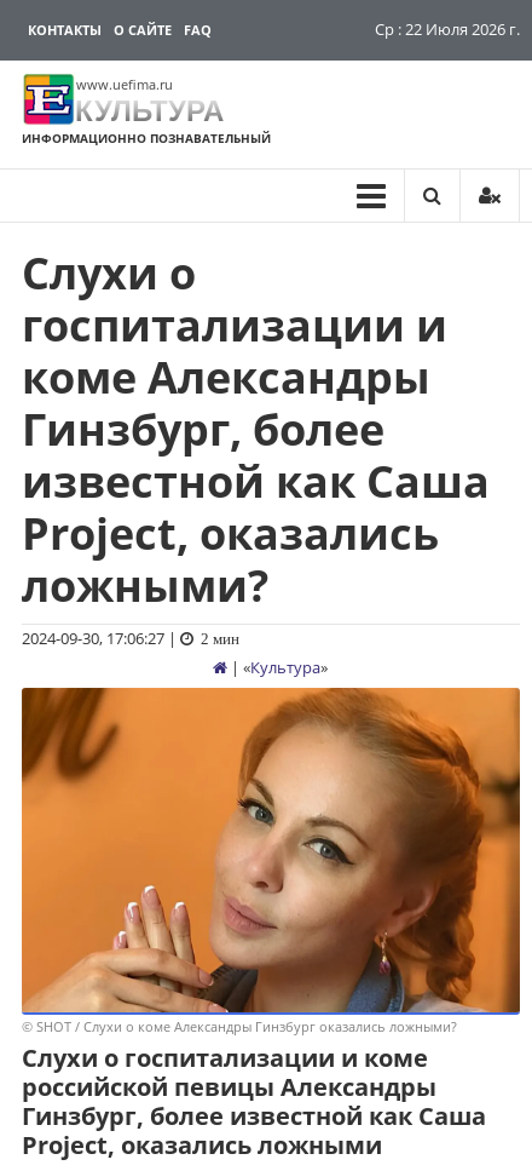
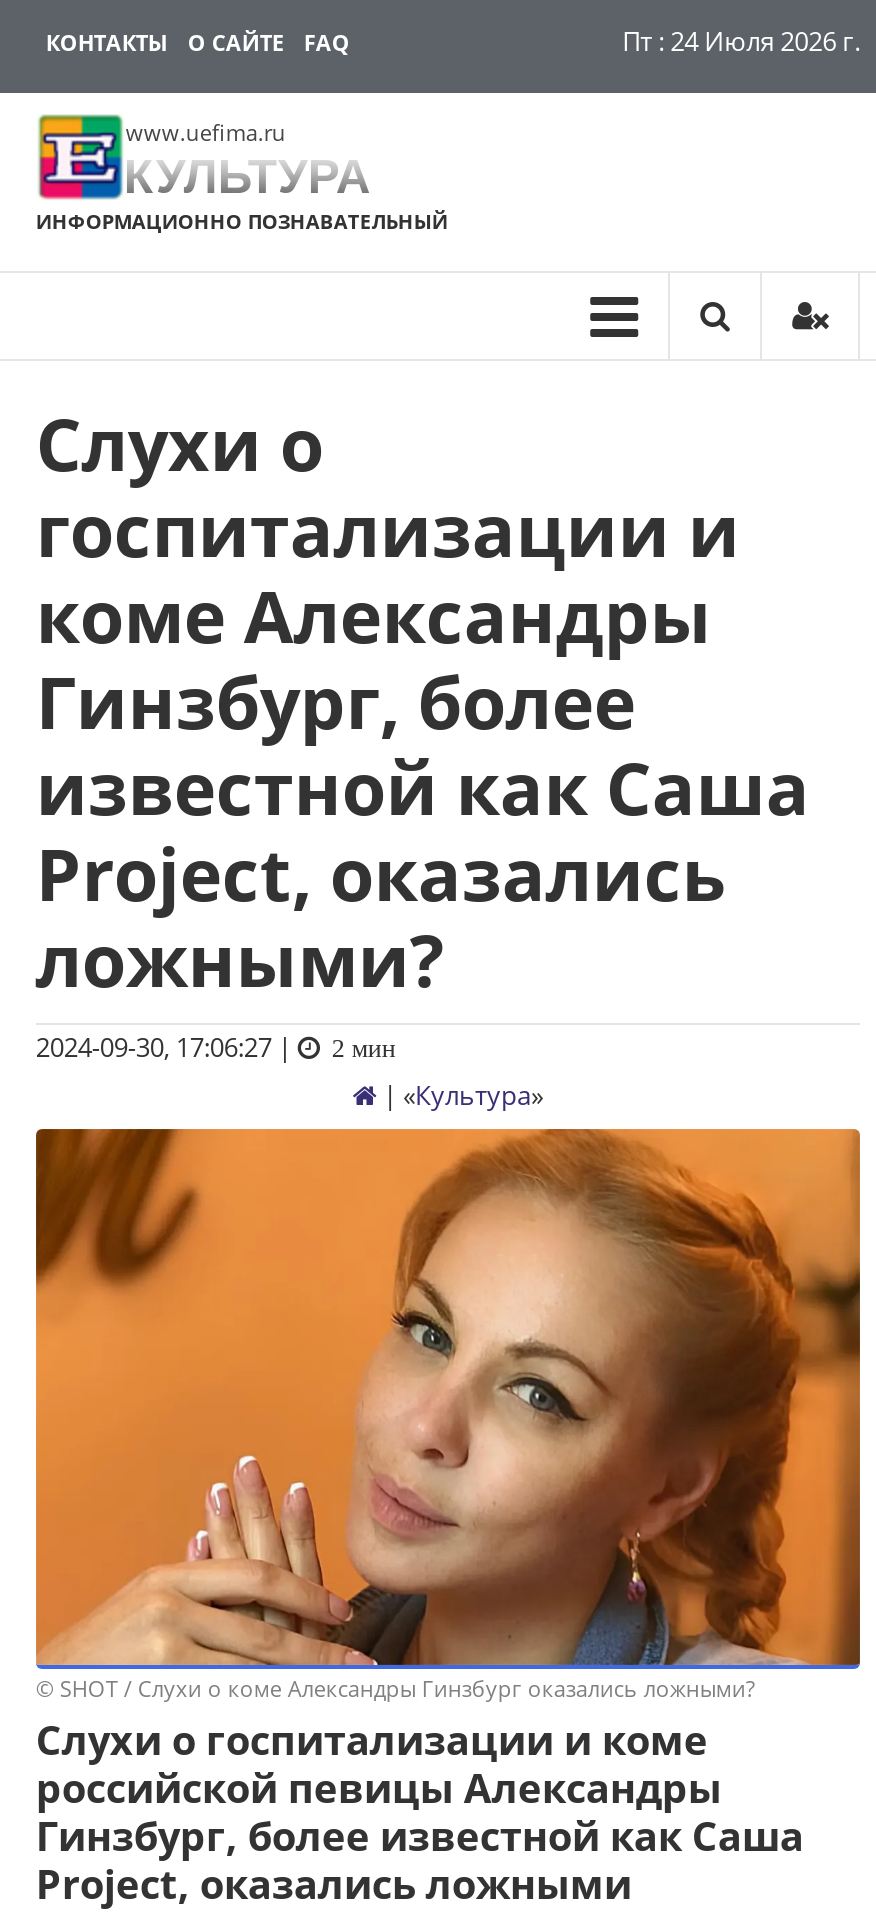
[375,18,520,40] Ср : 22 Июля 2026 г. -> [622,23,860,59] Пт : 24 Июля 2026 г.

